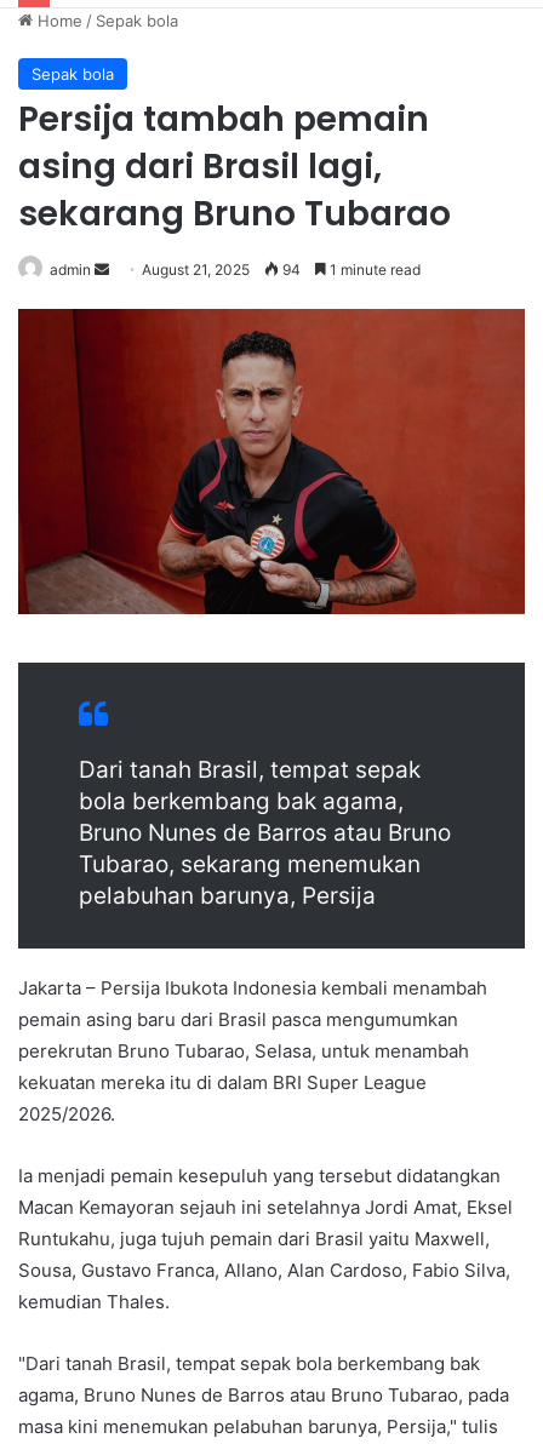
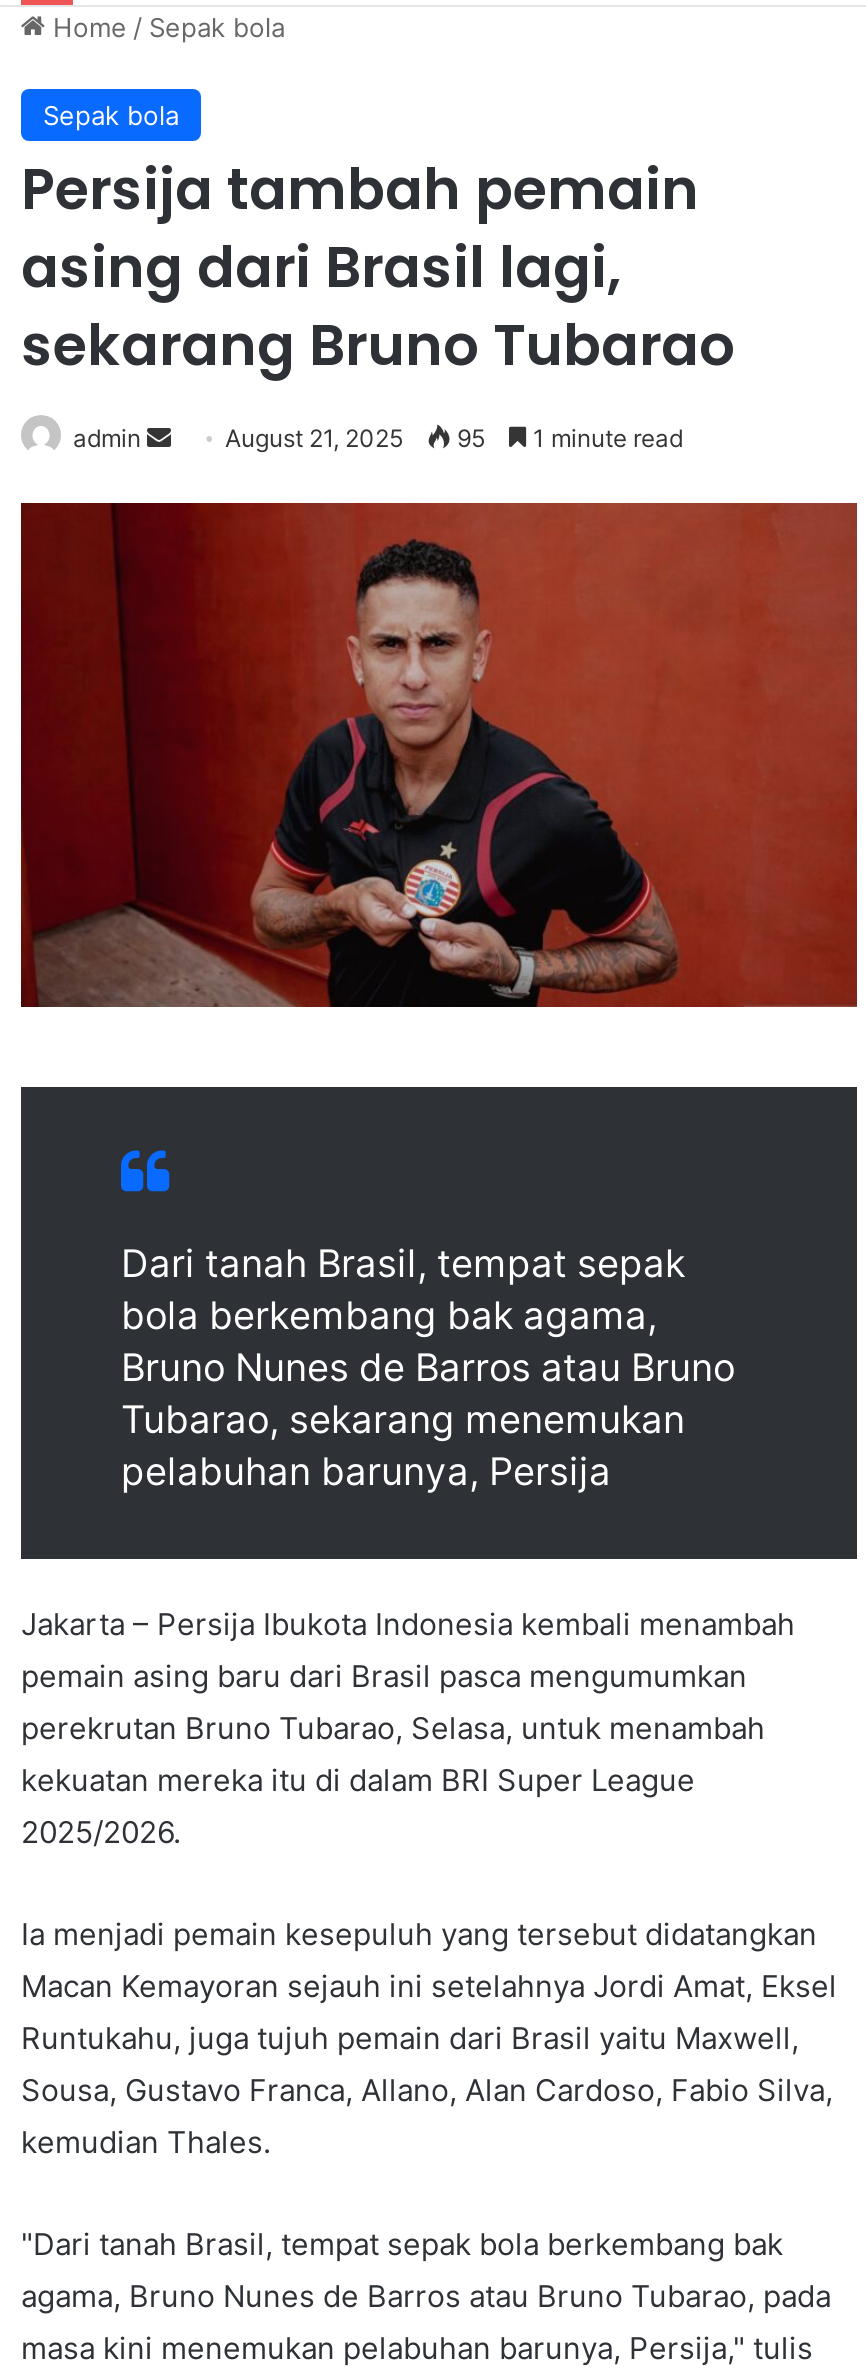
[279,260,301,278] 94 -> [451,423,485,453] 95

